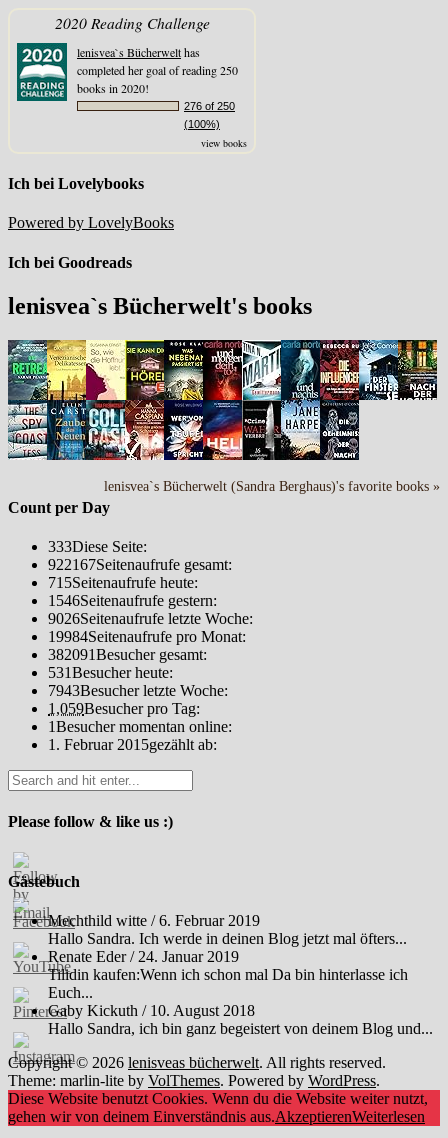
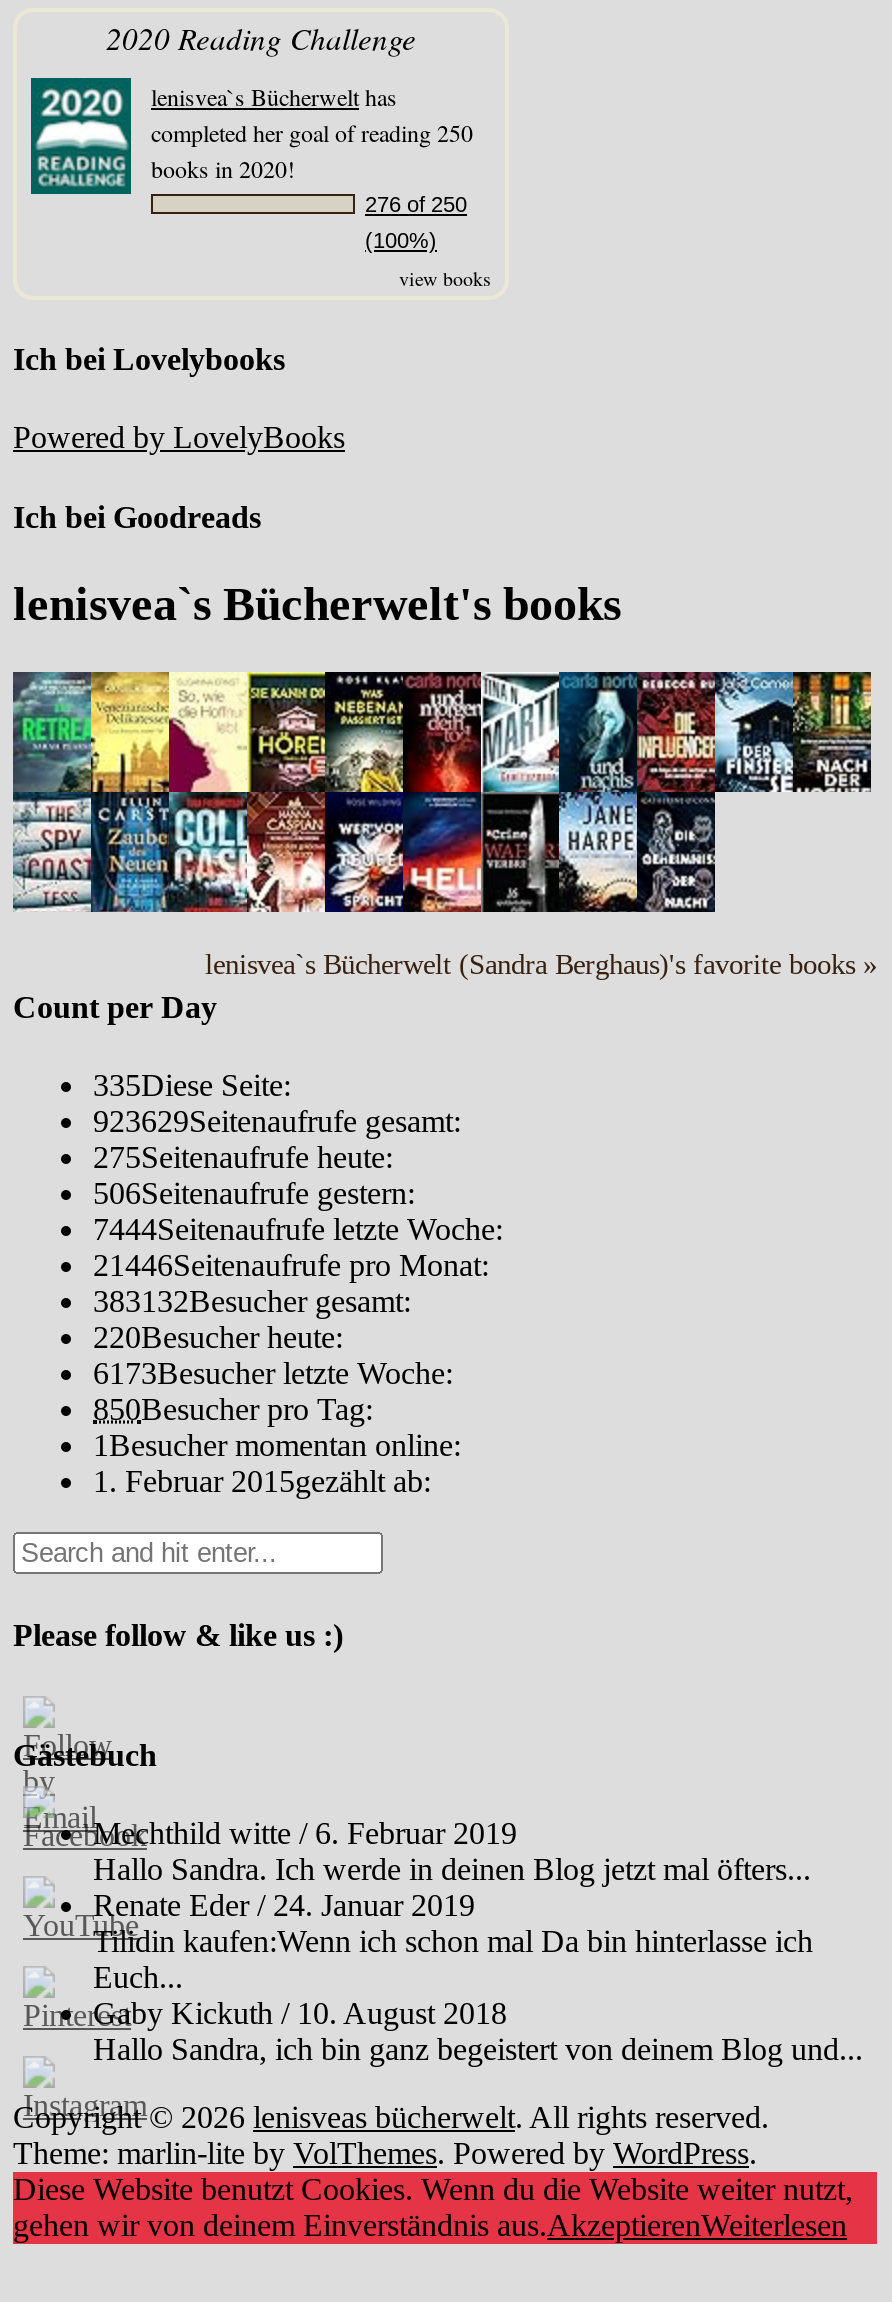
[48,538,147,555] 333Diese Seite: -> [93,1069,291,1103] 335Diese Seite:
[48,556,232,573] 922167Seitenaufrufe gesamt: -> [93,1105,461,1139] 923629Seitenaufrufe gesamt:
[48,574,198,591] 715Seitenaufrufe heute: -> [93,1141,393,1175] 275Seitenaufrufe heute:
[48,592,217,609] 1546Seitenaufrufe gestern: -> [93,1177,415,1211] 506Seitenaufrufe gestern:
[48,610,253,627] 9026Seitenaufrufe letzte Woche: -> [93,1213,503,1247] 7444Seitenaufrufe letzte Woche:
[48,628,246,645] 19984Seitenaufrufe pro Monat: -> [93,1249,489,1283] 21446Seitenaufrufe pro Monat:
[48,646,207,663] 382091Besucher gesamt: -> [93,1285,411,1319] 383132Besucher gesamt:
[48,664,173,681] 531Besucher heute: -> [93,1321,343,1355] 220Besucher heute:
[48,682,228,699] 7943Besucher letzte Woche: -> [93,1357,453,1391] 6173Besucher letzte Woche:
[48,700,200,717] 1,059Besucher pro Tag: -> [93,1393,373,1427] 850Besucher pro Tag:

